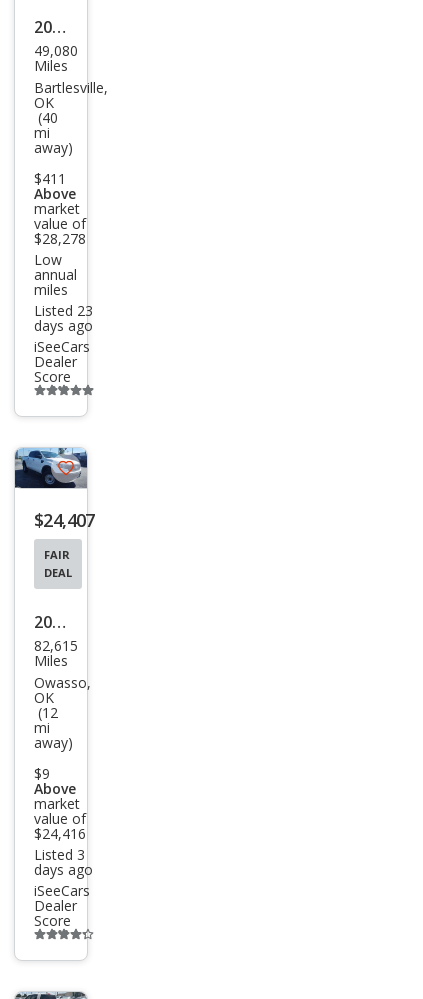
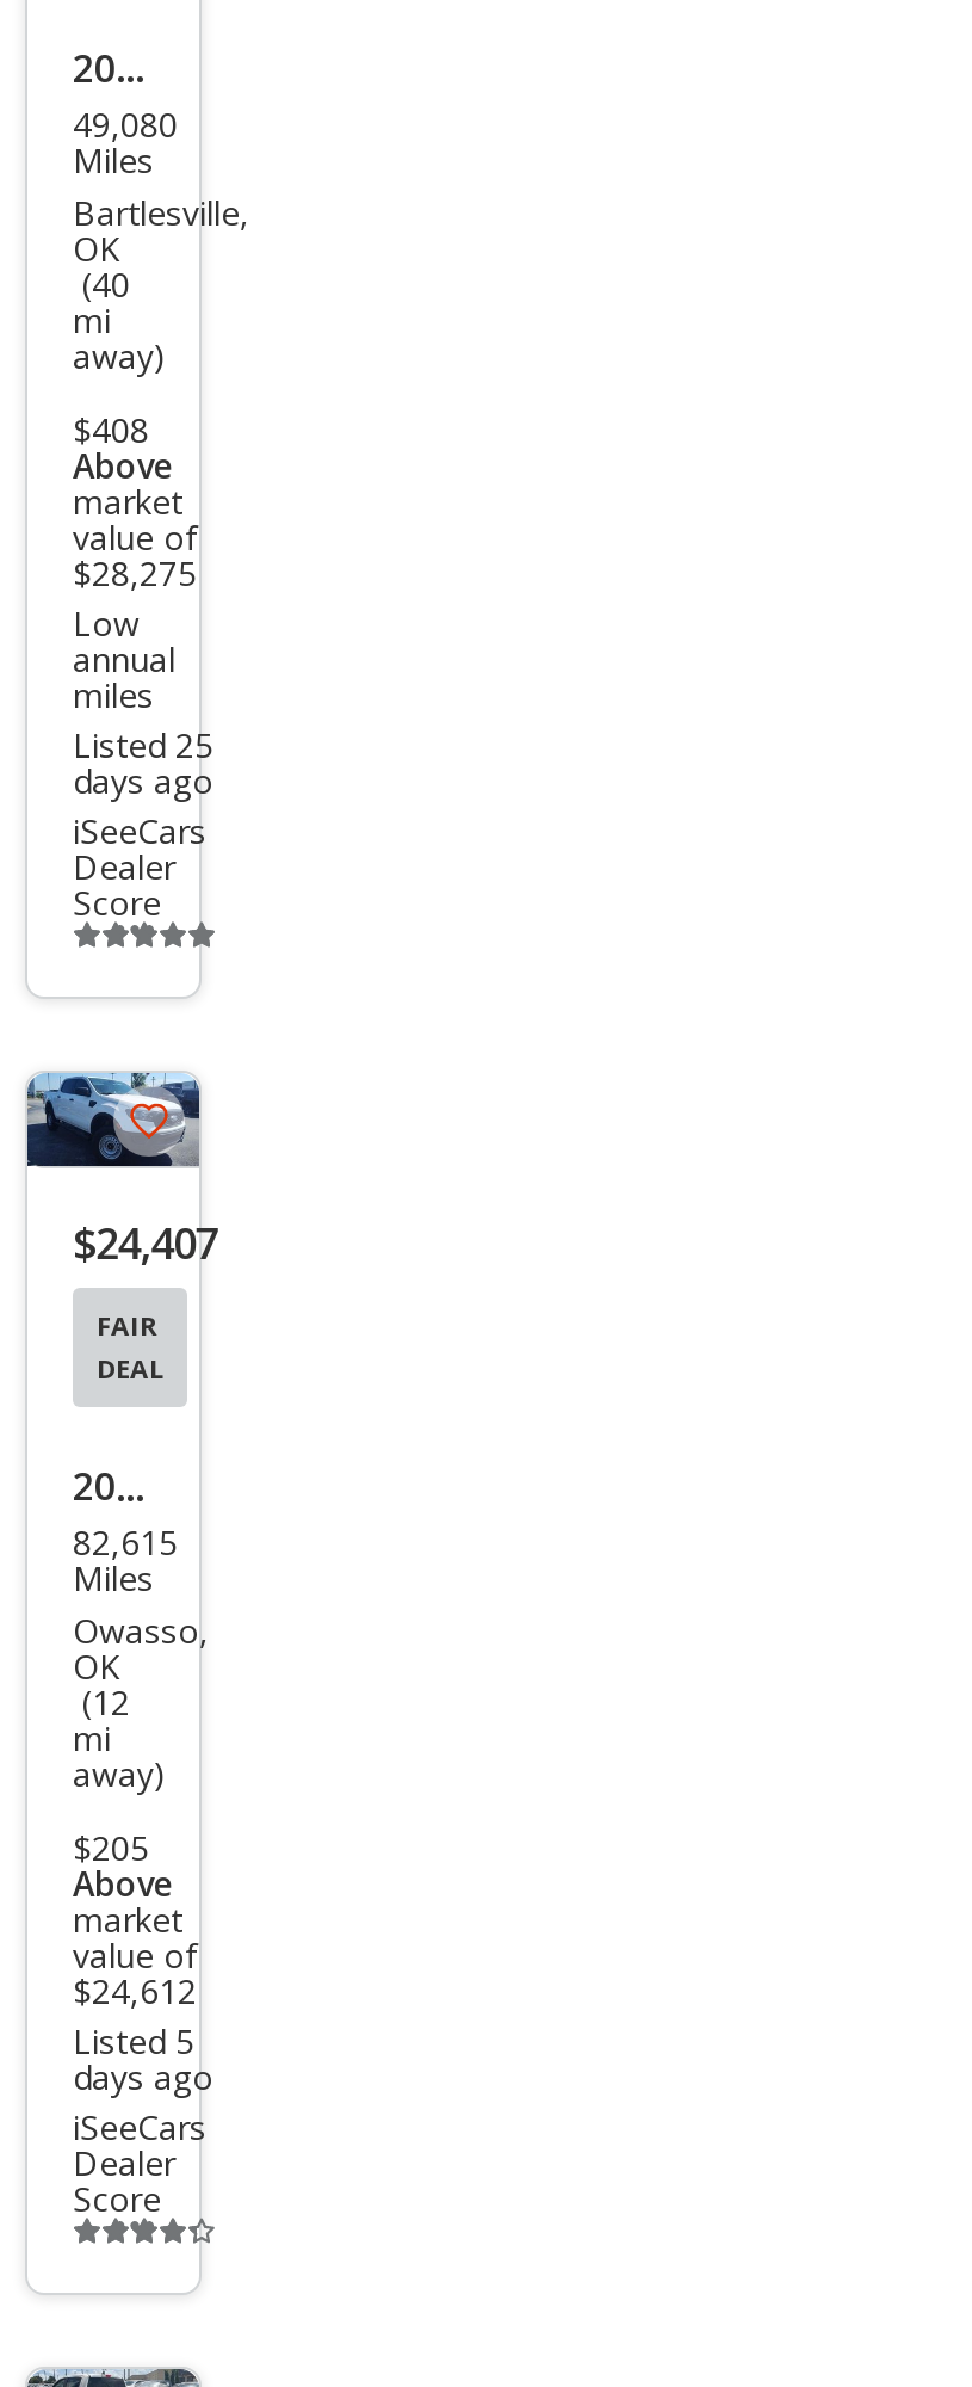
[34,169,66,188] $411 -> [73,406,149,452] $408
[34,229,86,248] $28,278 -> [73,549,197,595] $28,275
[34,301,93,320] Listed 23 -> [73,721,213,767] Listed 25
[34,764,50,783] $9 -> [73,1826,149,1871] $205
[34,824,86,843] $24,416 -> [73,1969,197,2014] $24,612
[34,845,85,864] Listed 3 -> [73,2019,194,2064] Listed 5

